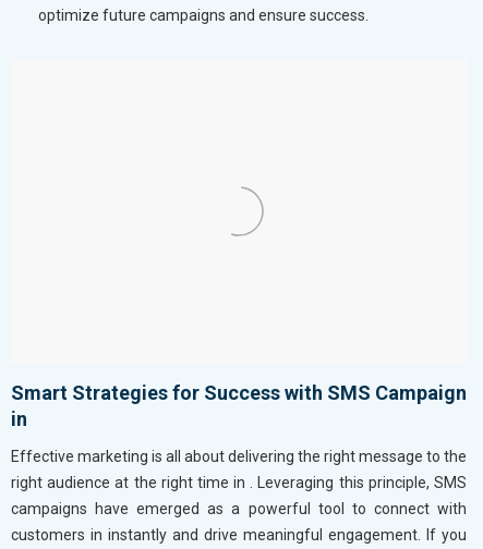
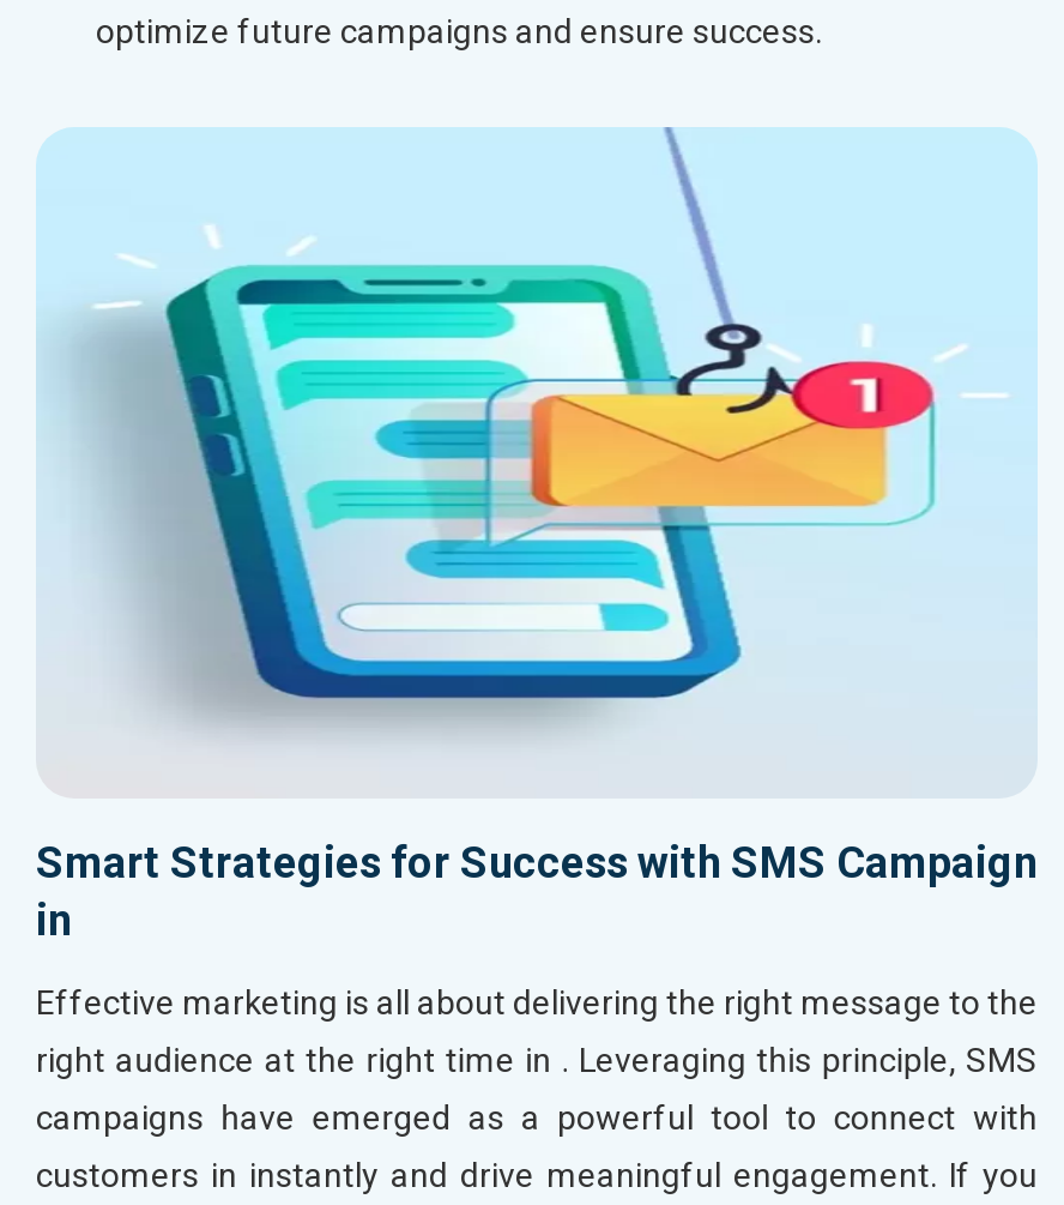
none -> [36,125,1038,794] [image]

